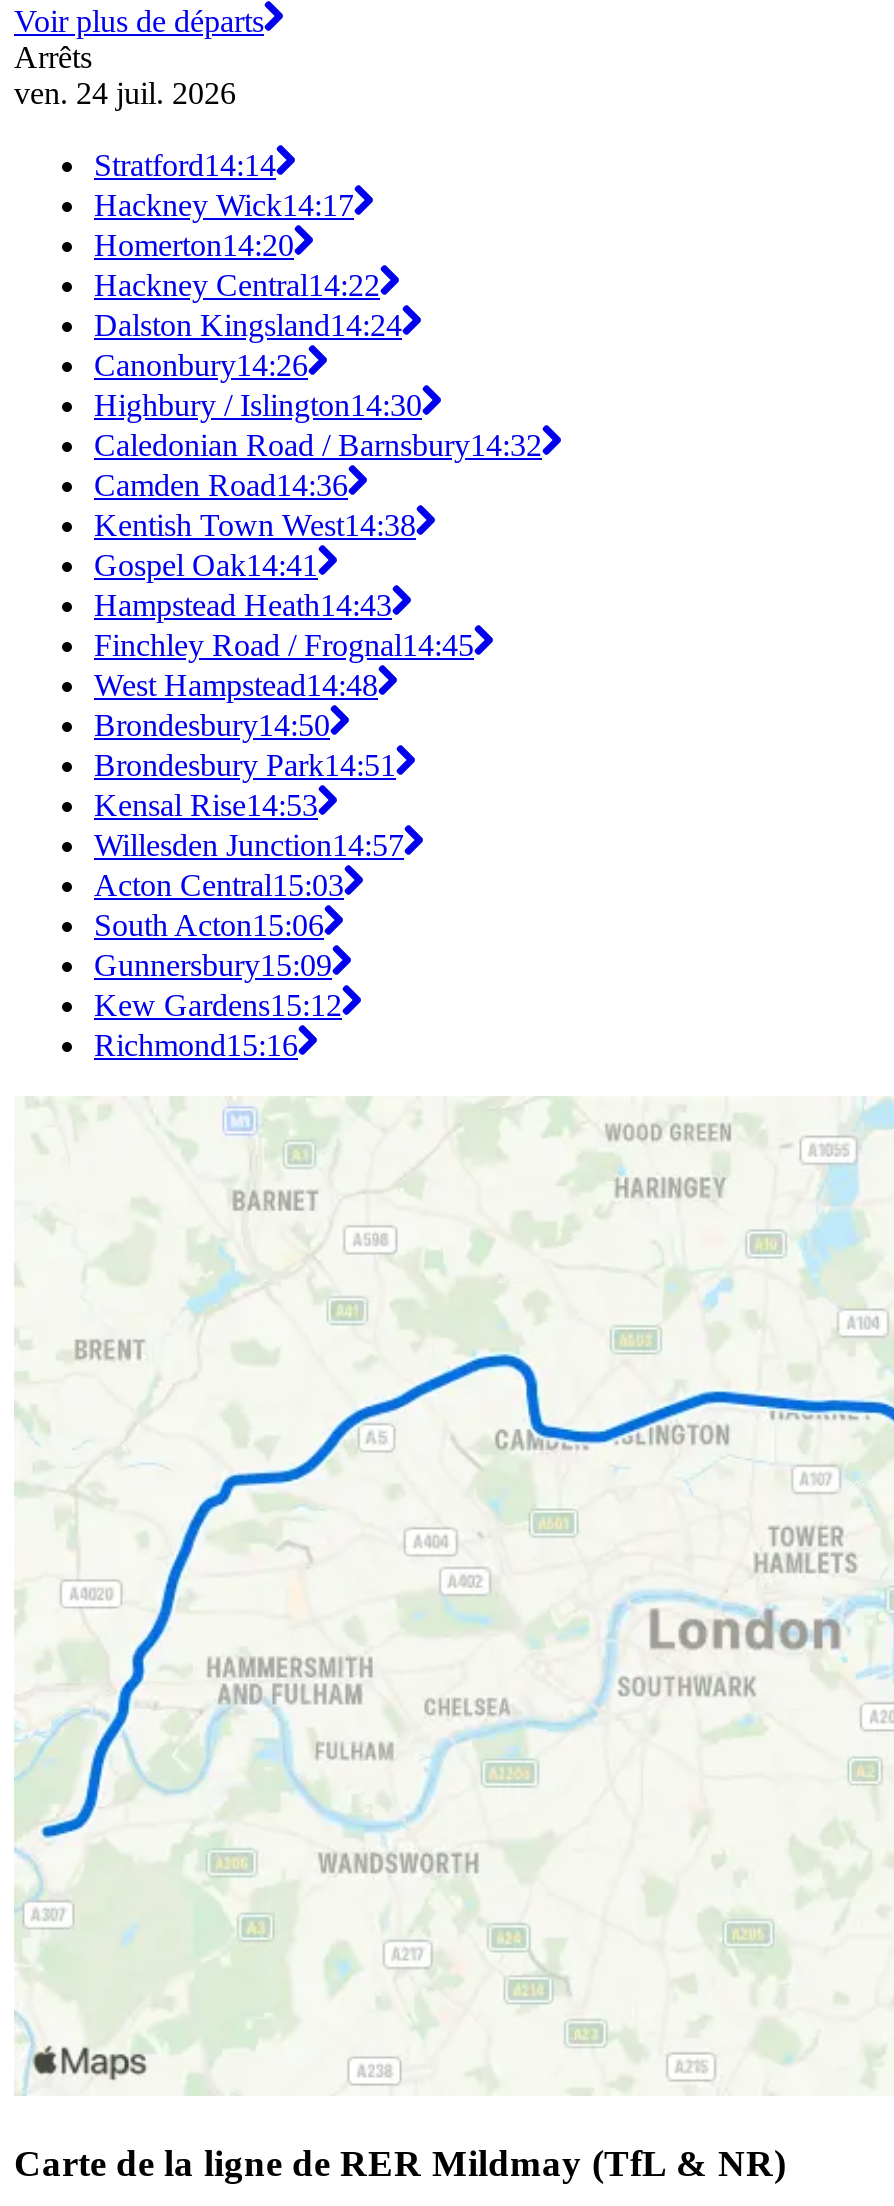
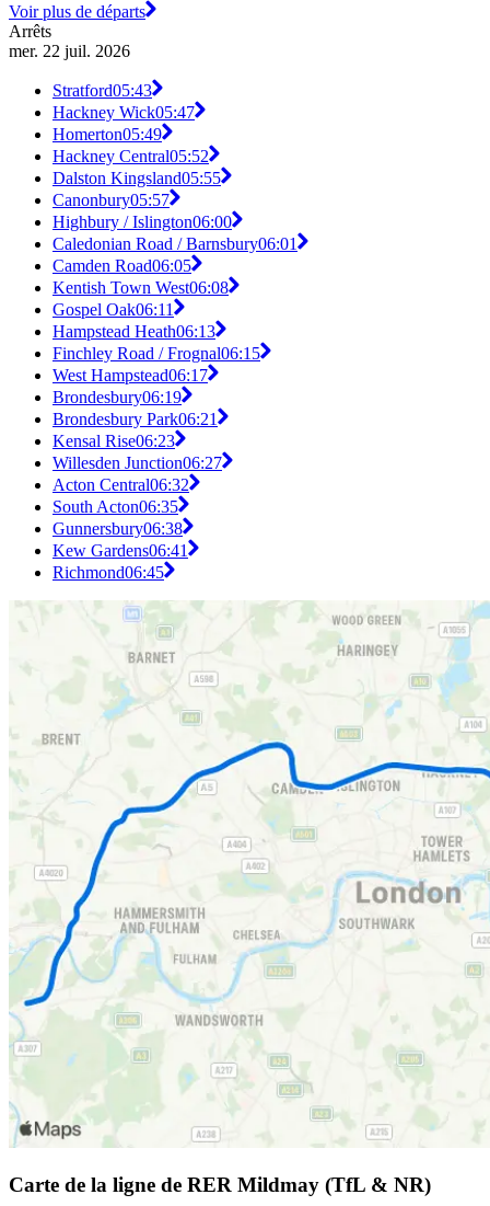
[14,77,236,111] ven. 24 juil. 2026 -> [9,42,130,61] mer. 22 juil. 2026
[94,149,276,183] Stratford14:14 -> [52,81,152,100] Stratford05:43
[94,189,354,223] Hackney Wick14:17 -> [52,103,195,122] Hackney Wick05:47
[94,229,294,263] Homerton14:20 -> [52,125,162,144] Homerton05:49
[94,269,380,303] Hackney Central14:22 -> [52,147,209,166] Hackney Central05:52
[94,309,402,343] Dalston Kingsland14:24 -> [52,169,221,188] Dalston Kingsland05:55
[94,349,308,383] Canonbury14:26 -> [52,191,170,210] Canonbury05:57
[94,389,422,423] Highbury / Islington14:30 -> [52,213,232,231] Highbury / Islington06:00
[94,429,542,463] Caledonian Road / Barnsbury14:32 -> [52,235,297,253] Caledonian Road / Barnsbury06:01
[94,469,348,503] Camden Road14:36 -> [52,257,191,275] Camden Road06:05
[94,509,416,543] Kentish Town West14:38 -> [52,279,229,297] Kentish Town West06:08
[94,549,318,583] Gospel Oak14:41 -> [52,300,174,319] Gospel Oak06:11
[94,589,392,623] Hampstead Heath14:43 -> [52,322,215,341] Hampstead Heath06:13
[94,629,474,663] Finchley Road / Frognal14:45 -> [52,344,260,363] Finchley Road / Frognal06:15
[94,669,378,703] West Hampstead14:48 -> [52,366,208,385] West Hampstead06:17
[94,709,330,743] Brondesbury14:50 -> [52,388,182,407] Brondesbury06:19
[94,749,396,783] Brondesbury Park14:51 -> [52,410,218,429] Brondesbury Park06:21
[94,789,318,823] Kensal Rise14:53 -> [52,432,175,451] Kensal Rise06:23
[94,829,404,863] Willesden Junction14:57 -> [52,454,222,472] Willesden Junction06:27
[94,869,344,903] Acton Central15:03 -> [52,476,189,494] Acton Central06:32
[94,909,324,943] South Acton15:06 -> [52,498,178,516] South Acton06:35
[94,949,332,983] Gunnersbury15:09 -> [52,520,183,538] Gunnersbury06:38
[94,989,342,1023] Kew Gardens15:12 -> [52,541,188,560] Kew Gardens06:41
[94,1029,298,1063] Richmond15:16 -> [52,563,164,582] Richmond06:45

